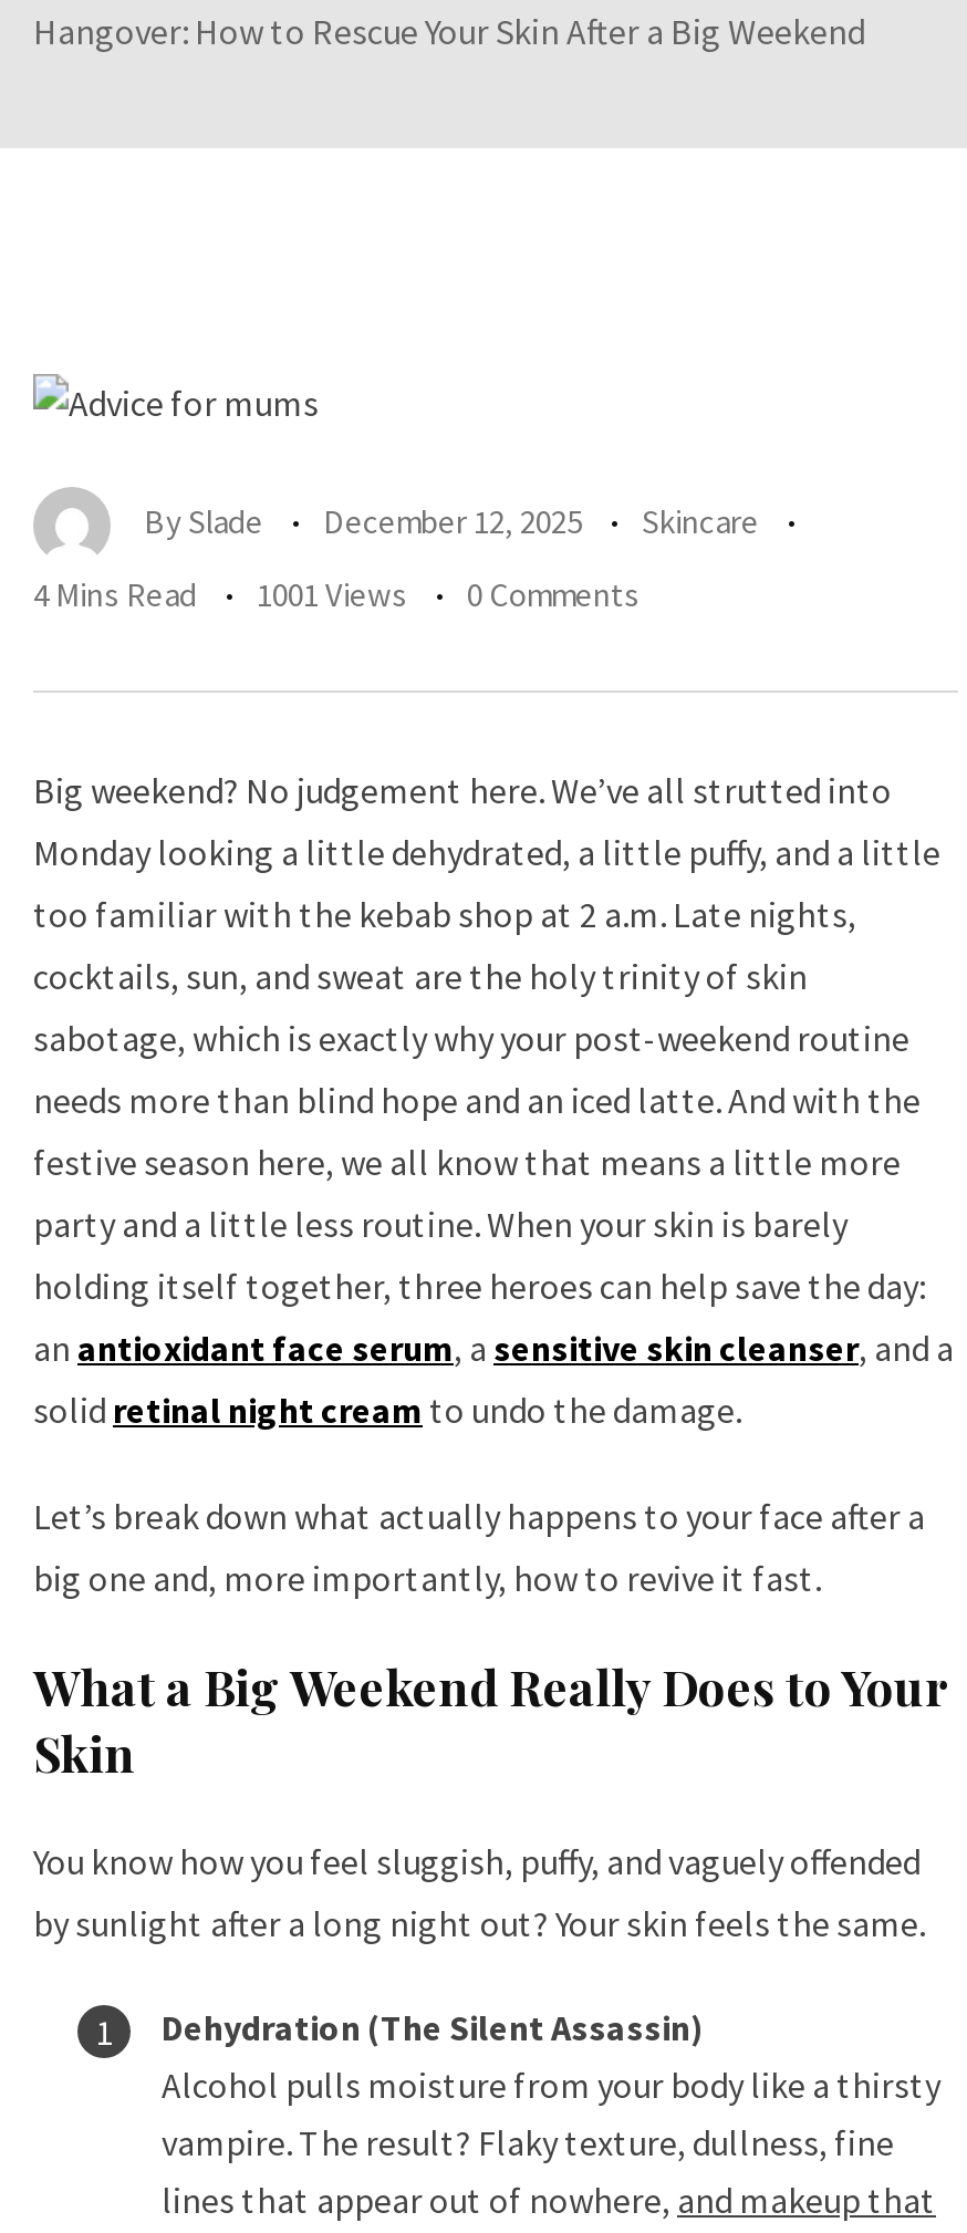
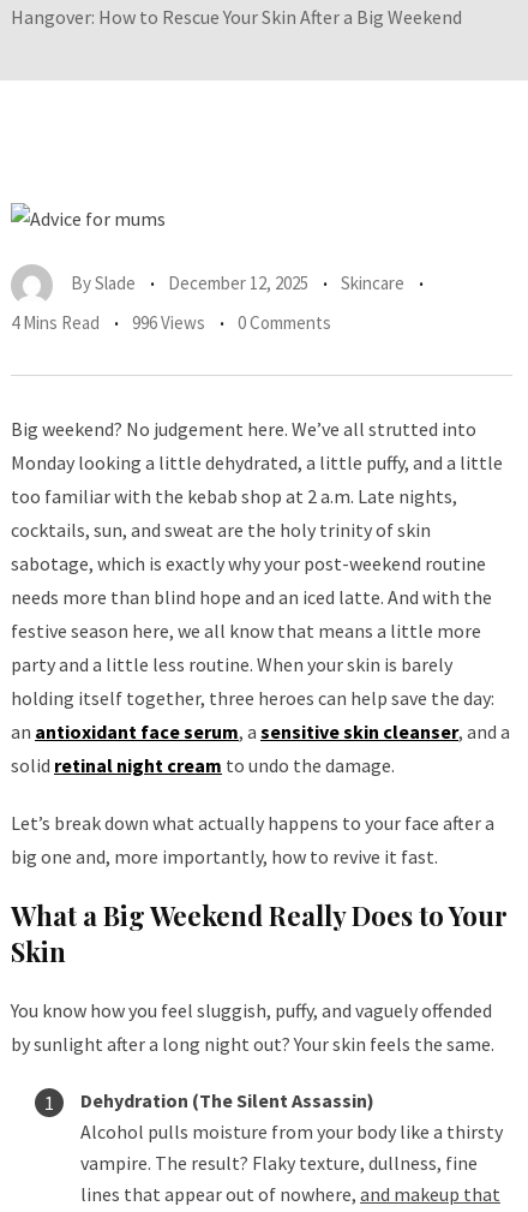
[33,573,640,615] 4 Mins Read 1001 Views 0 Comments -> [11,311,331,334] 4 Mins Read 996 Views 0 Comments

